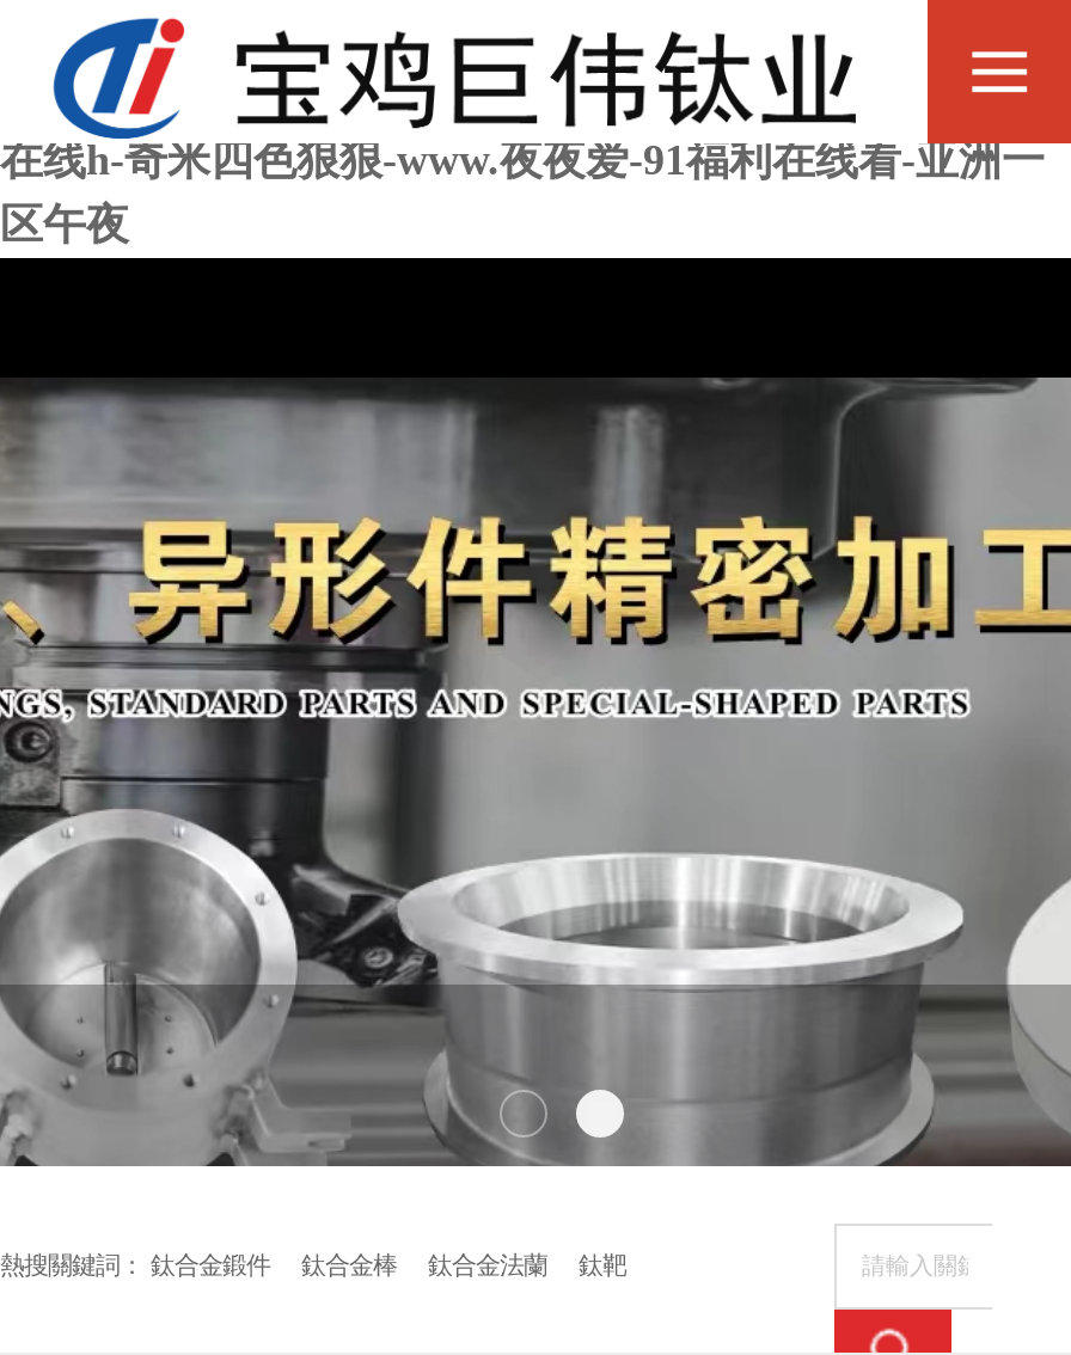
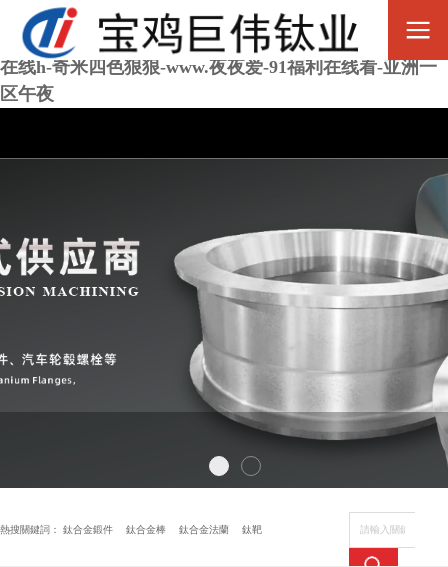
[7,378,1064,1166] [image] -> [3,158,445,488] [image]

